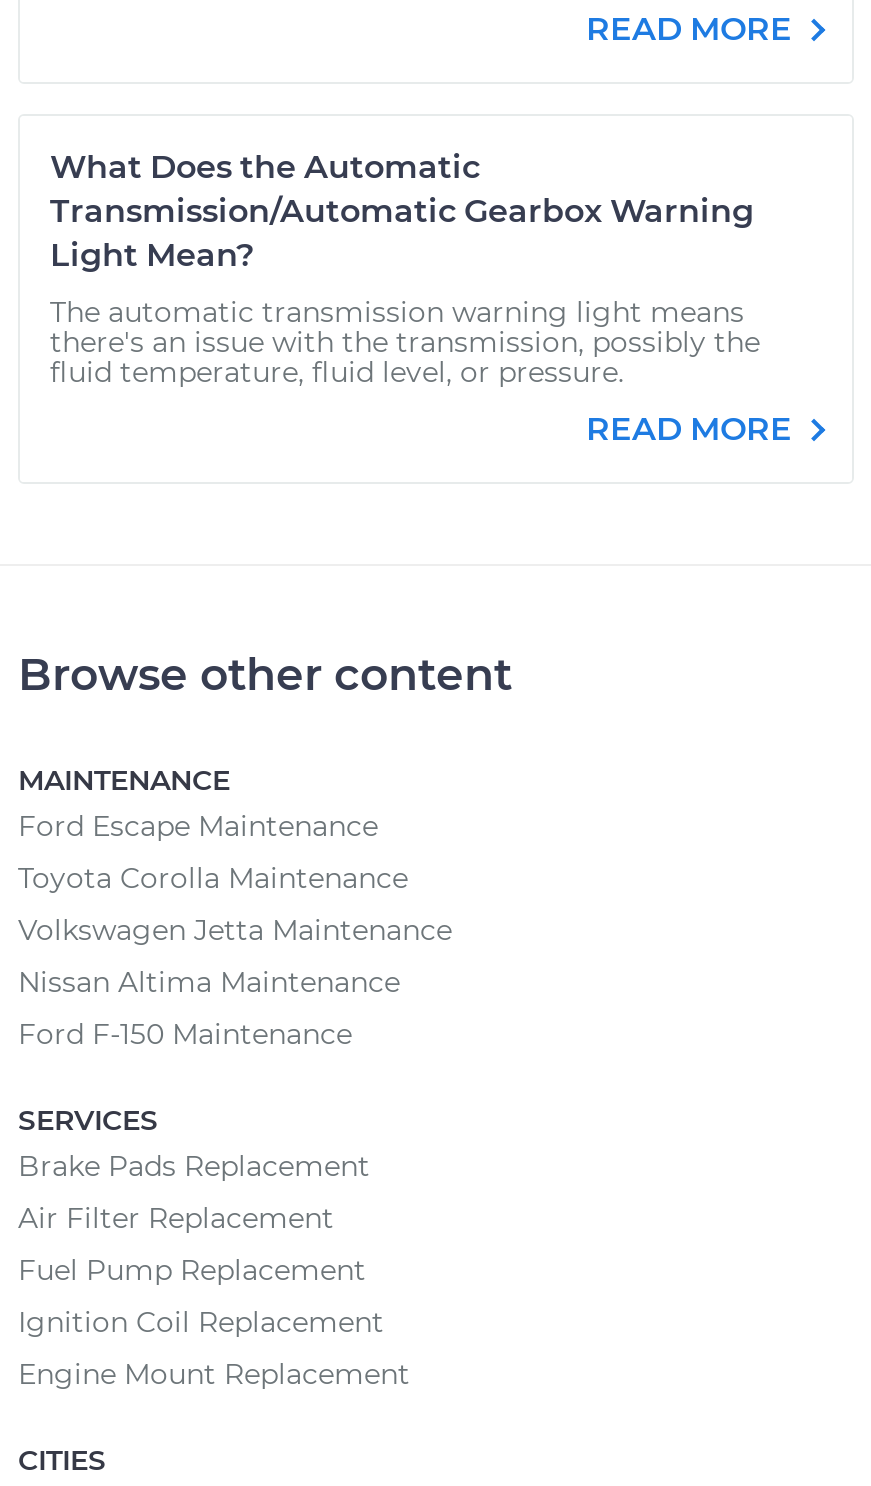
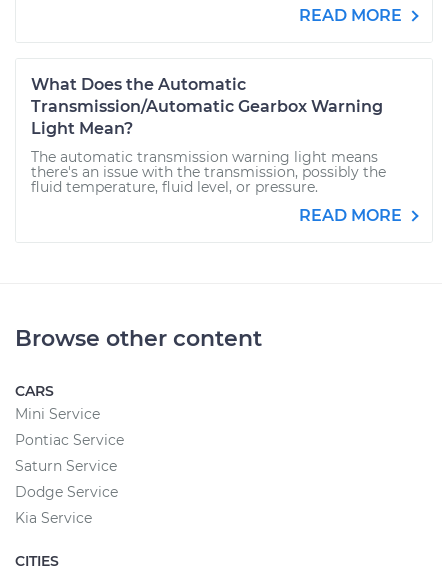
[18,762,452,1392] MAINTENANCE | Ford Escape Maintenance | Toyota Corolla Maintenance | Volkswagen Jetta Maintenance | Nissan Altima Maintenance | Ford F-150 Maintenance | SERVICES | Brake Pads Replacement | Air Filter Replacement | Fuel Pump Replacement | Ignition Coil Replacement | Engine Mount Replacement -> [15,382,124,527] CARS | Mini Service | Pontiac Service | Saturn Service | Dodge Service | Kia Service

